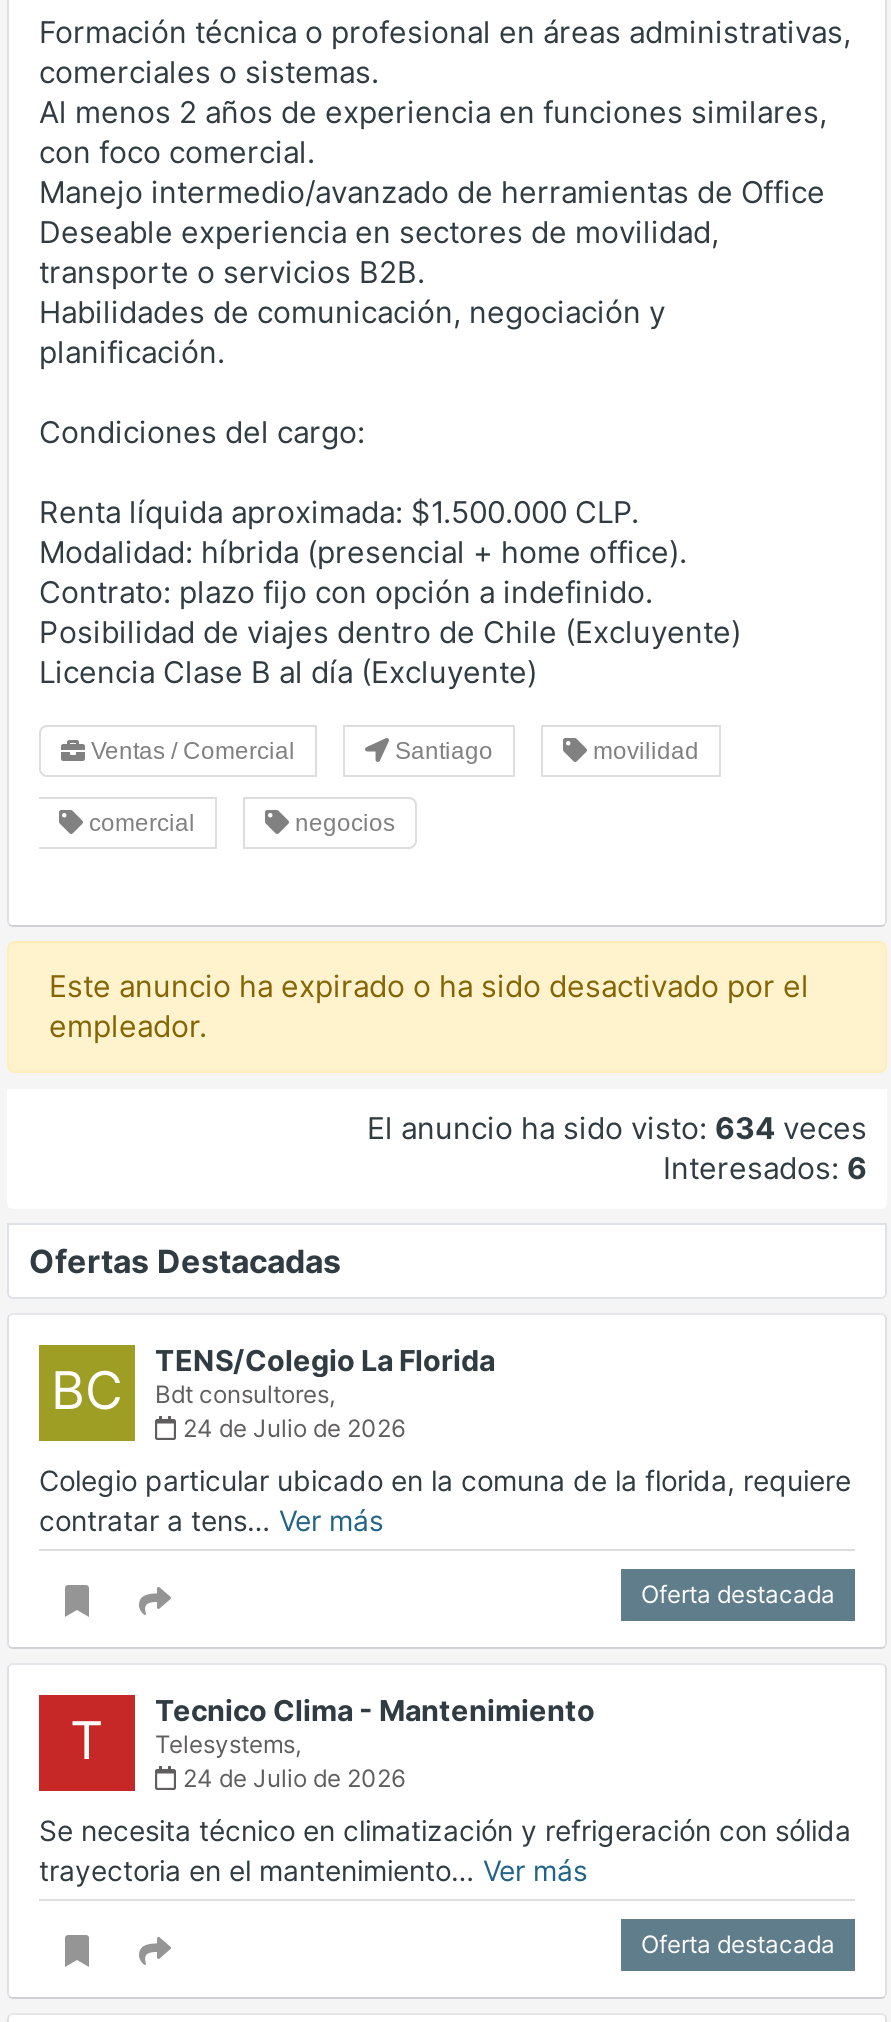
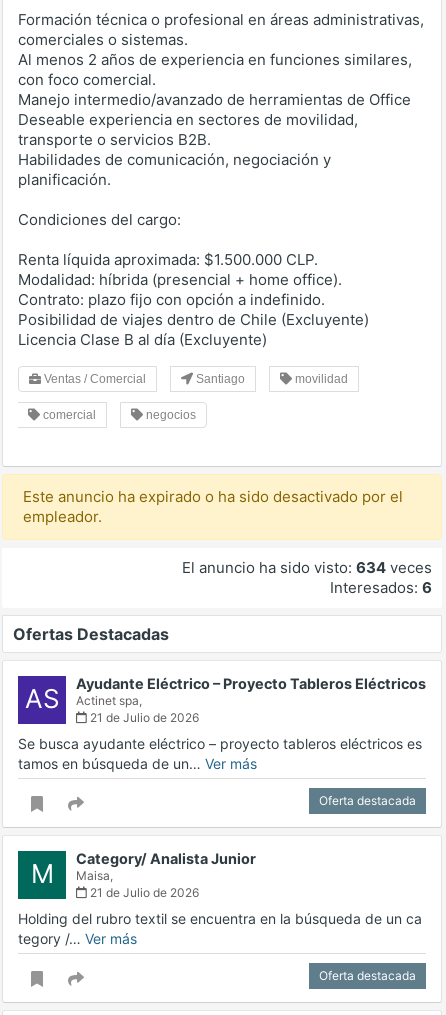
[51,1343,495,1443] BC | TENS/Colegio La Florida | Bdt consultores, | 24 de Julio de 2026 -> [24,675,426,725] AS | Ayudante Eléctrico – Proyecto Tableros Eléctricos | Actinet spa, | 21 de Julio de 2026
[39,1463,851,1537] Colegio particular ubicado en la comuna de la florida, requiere | contratar a tens… Ver más -> [18,735,422,772] Se busca ayudante eléctrico – proyecto tableros eléctricos es | tamos en búsqueda de un… Ver más
[70,1693,595,1793] T | Tecnico Clima - Mantenimiento | Telesystems, | 24 de Julio de 2026 -> [30,850,256,900] M | Category/ Analista Junior | Maisa, | 21 de Julio de 2026
[39,1813,851,1887] Se necesita técnico en climatización y refrigeración con sólida | trayectoria en el mantenimiento… Ver más -> [18,910,422,947] Holding del rubro textil se encuentra en la búsqueda de un ca | tegory /… Ver más

